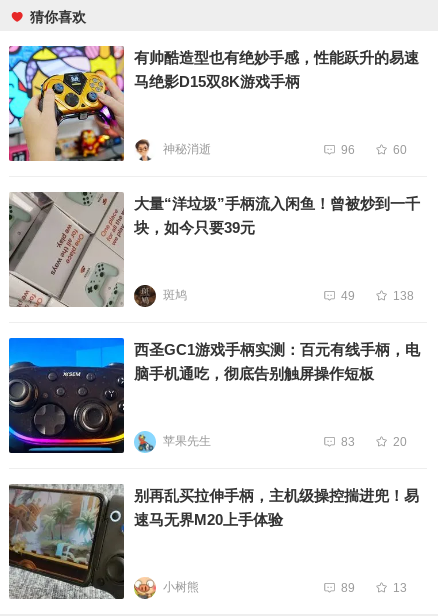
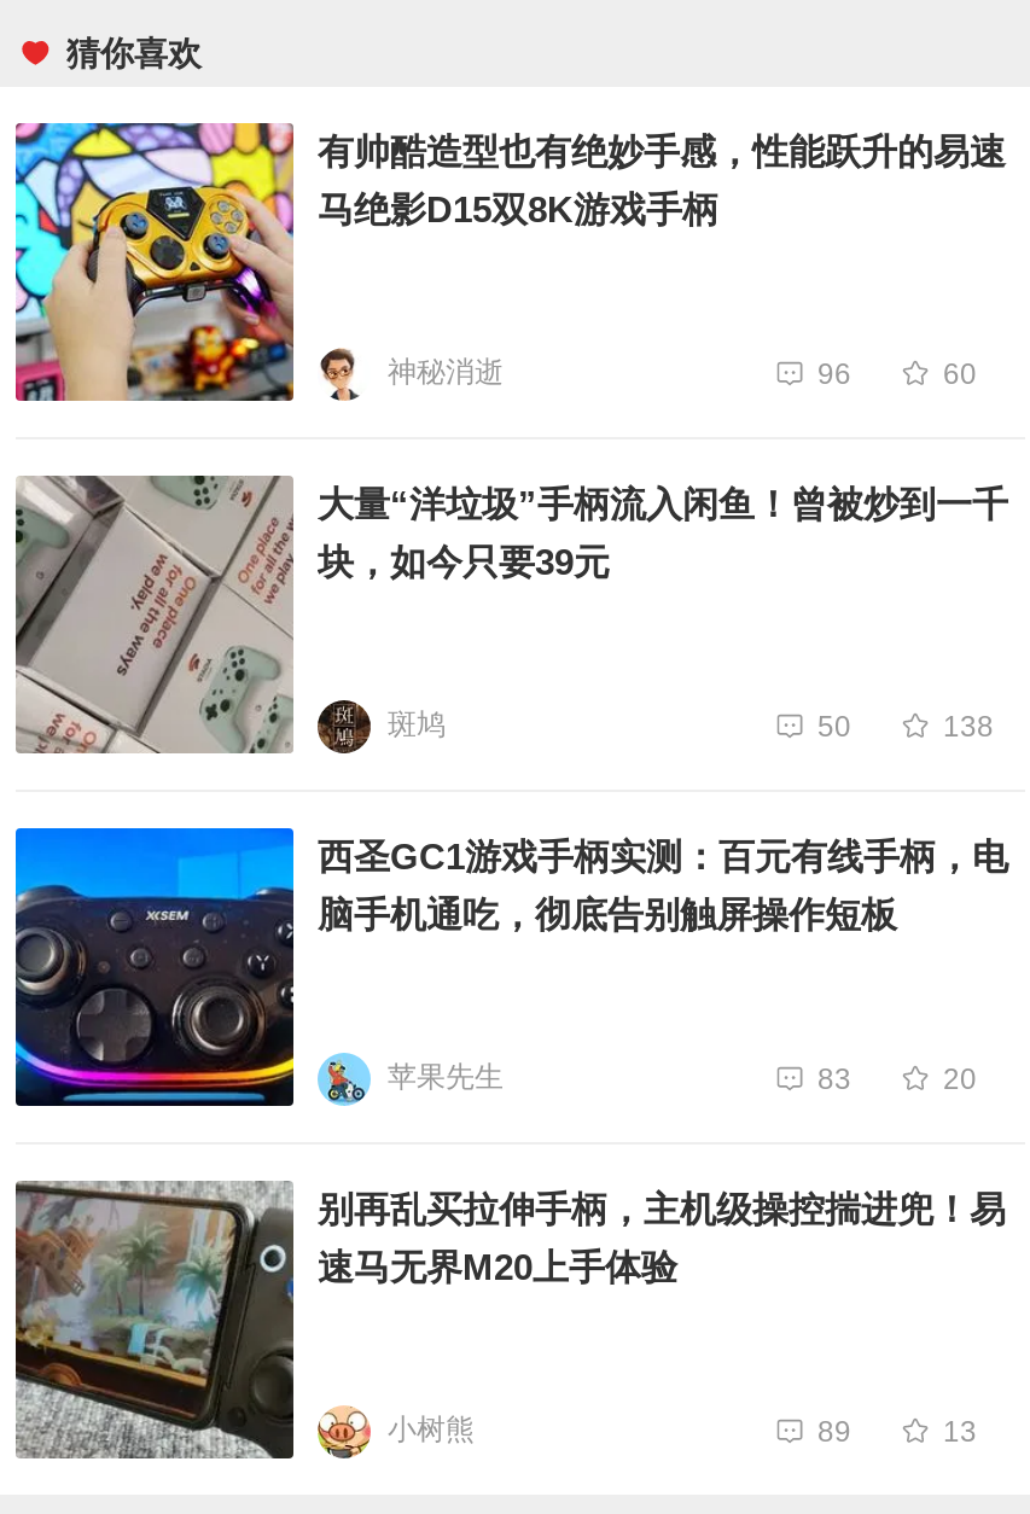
[341,289,355,303] 49 -> [817,709,851,743] 50

